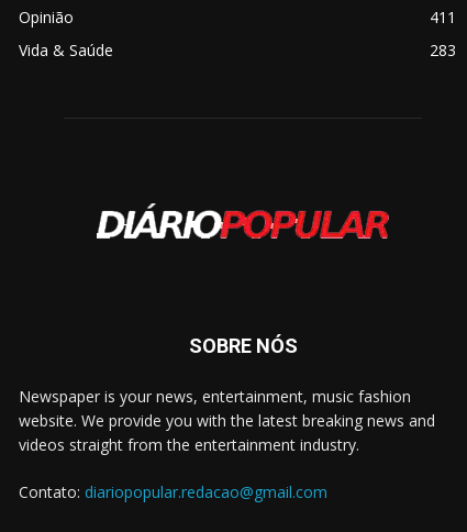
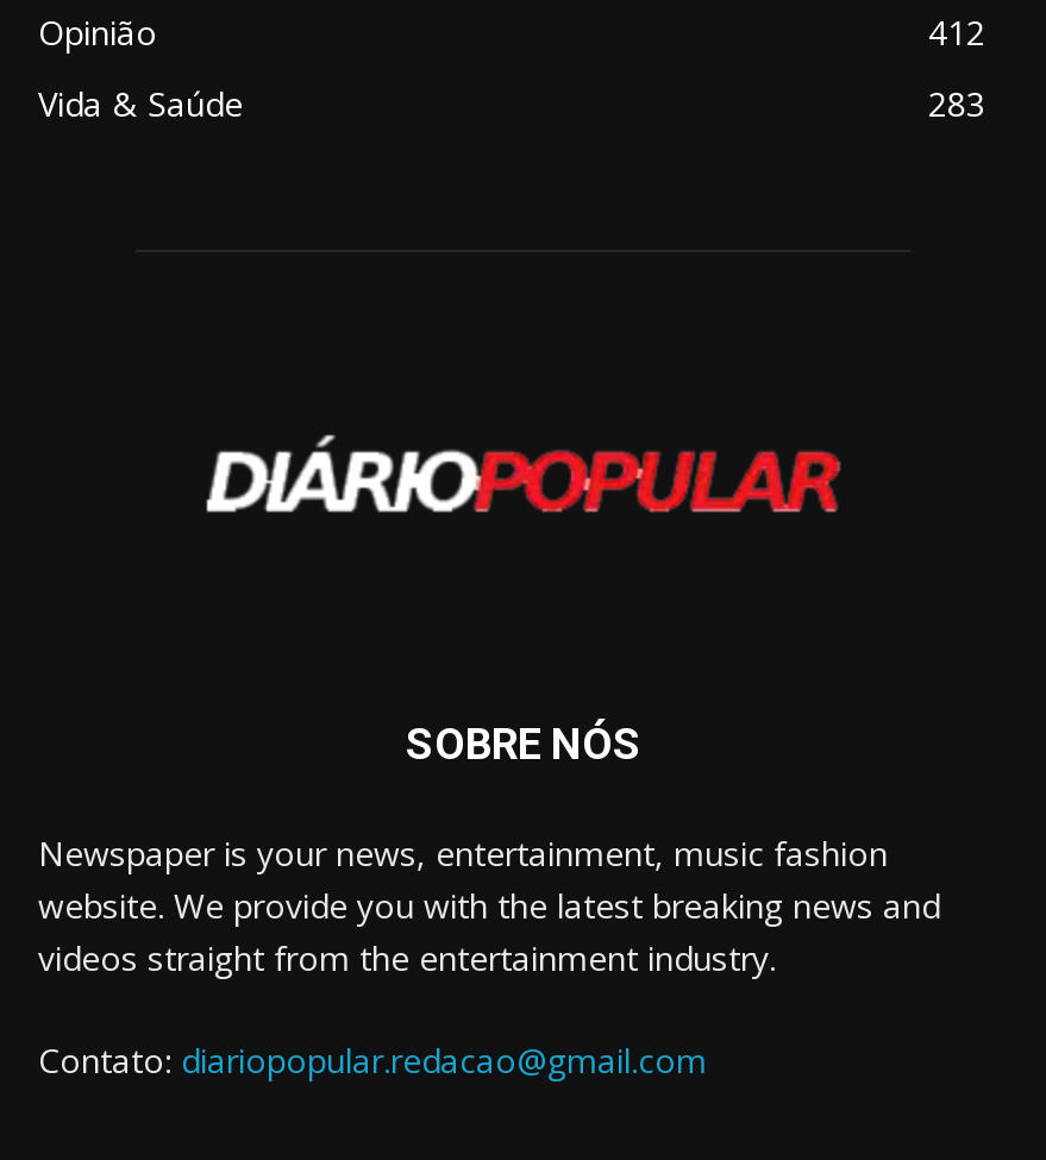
[430,7,456,28] 411 -> [928,10,985,55] 412

